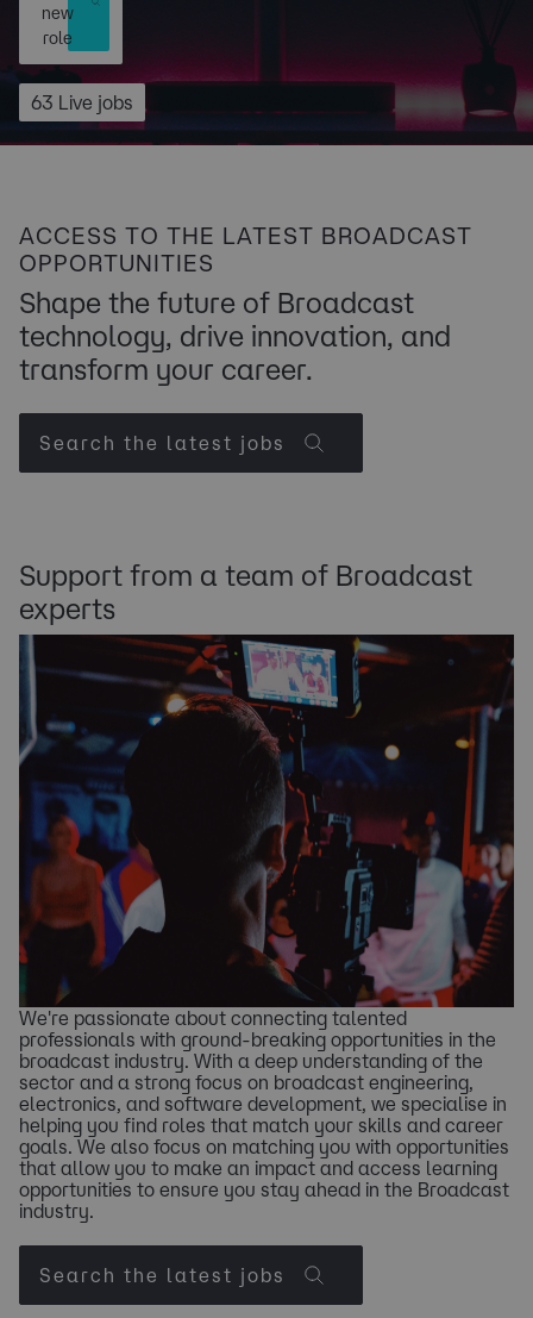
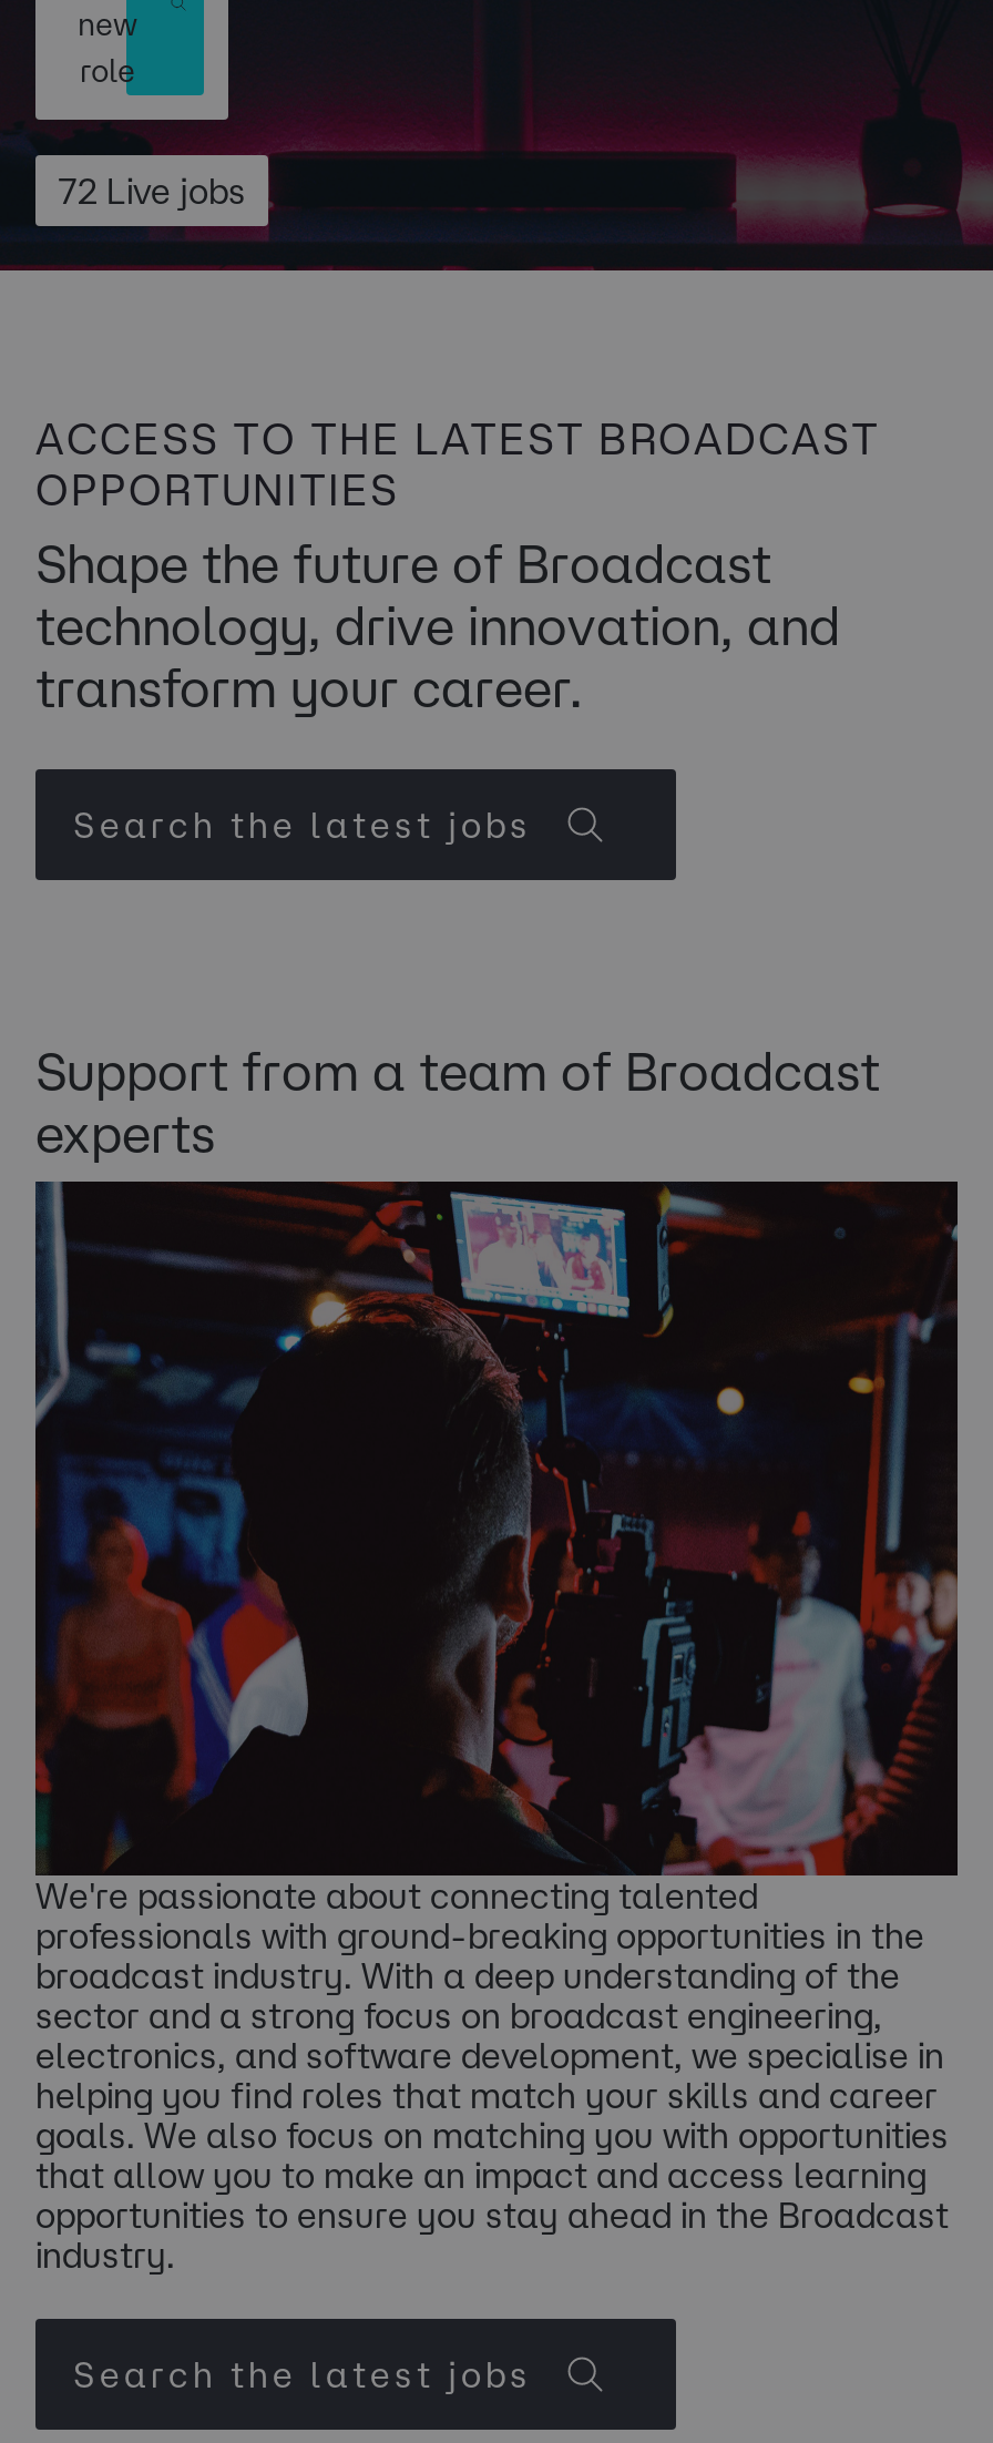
[31,91,133,113] 63 Live jobs -> [58,170,246,210] 72 Live jobs

